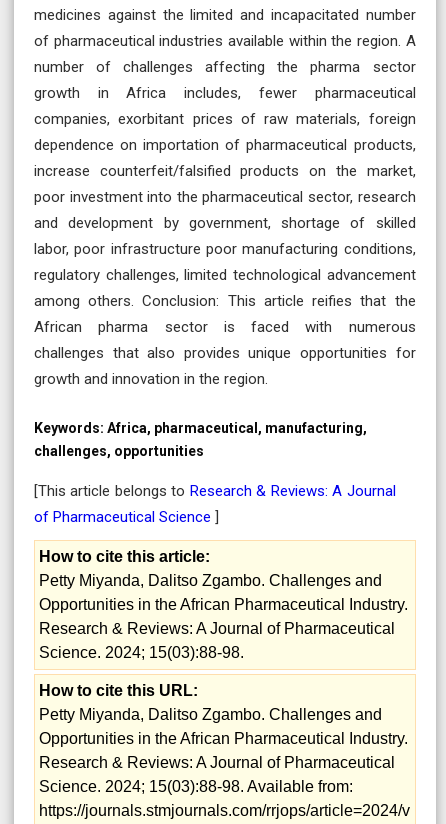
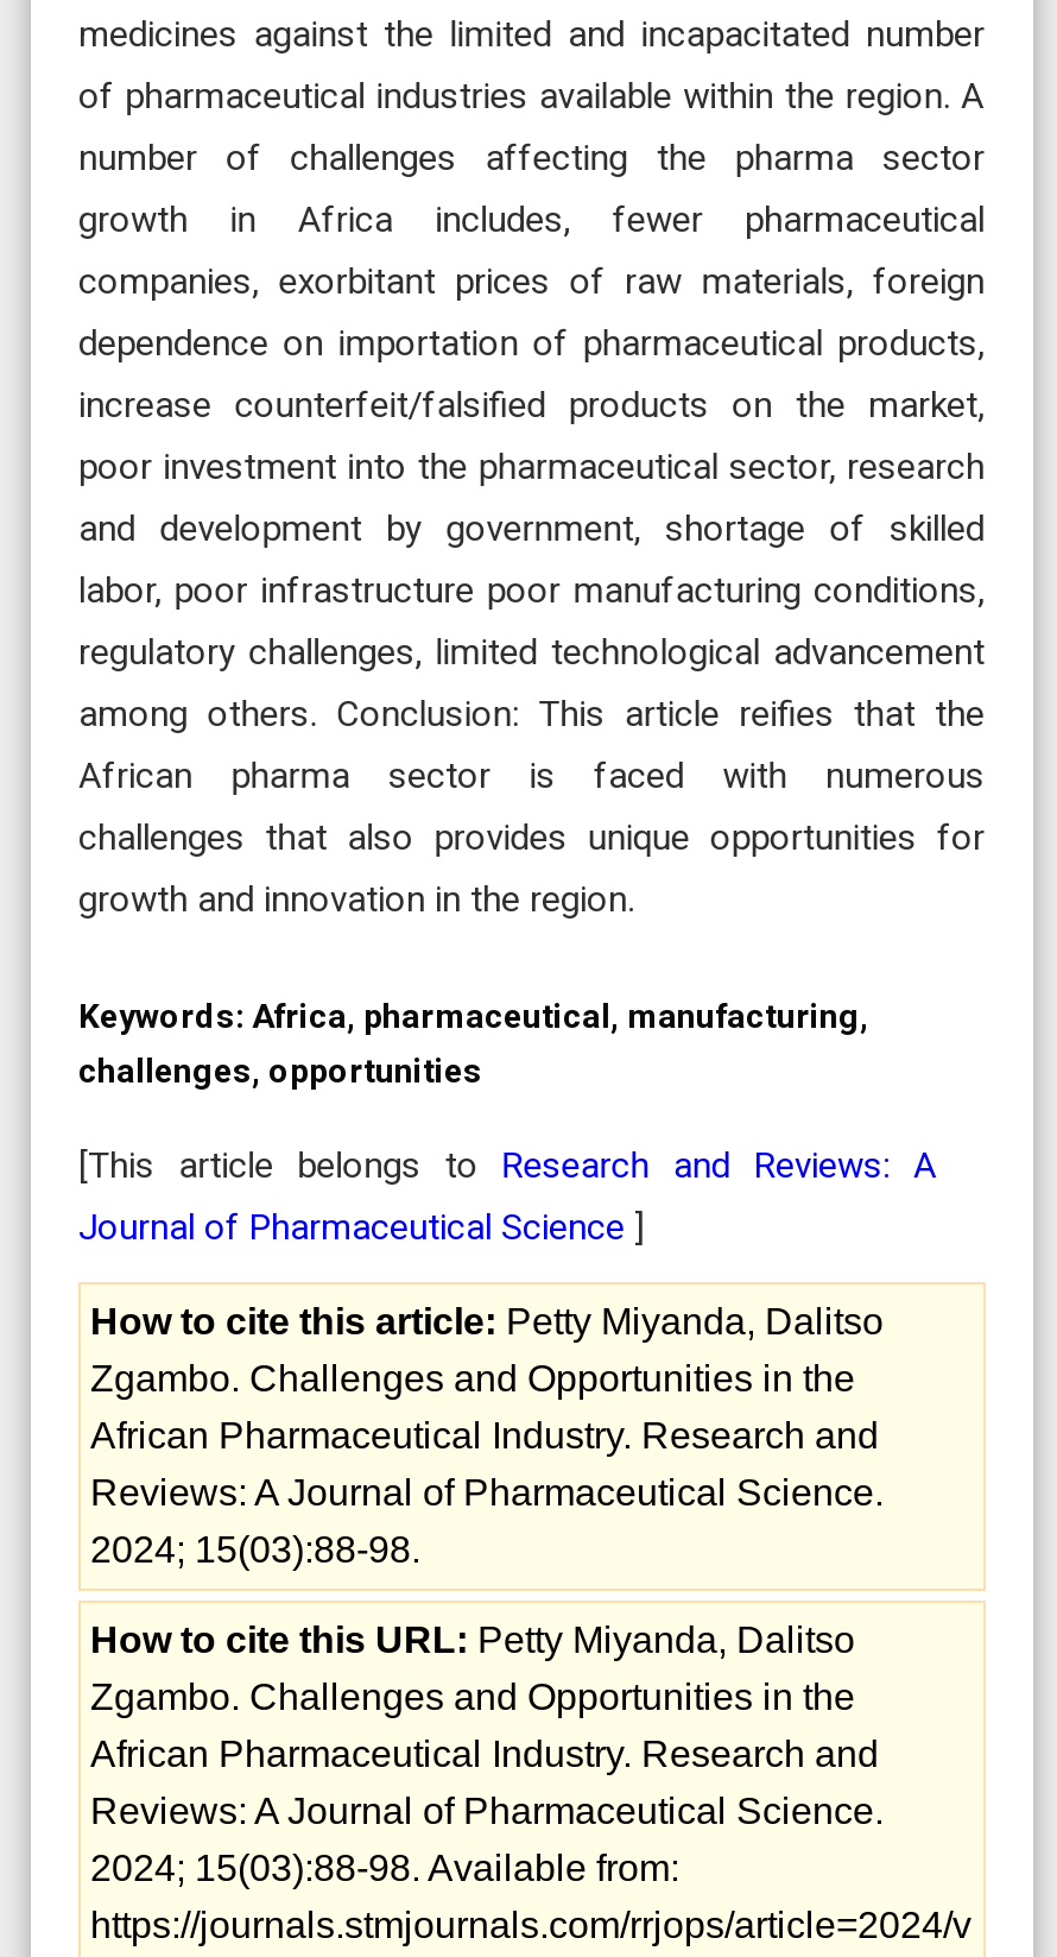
[34,482,395,526] [This article belongs to Research & Reviews: A Journal | of Pharmaceutical Science] -> [78,1144,937,1248] [This article belongs to Research and Reviews: A | Journal of Pharmaceutical Science]
[39,548,408,661] How to cite this article: | Petty Miyanda, Dalitso Zgambo. Challenges and | Opportunities in the African Pharmaceutical Industry. | Research & Reviews: A Journal of Pharmaceutical | Science. 2024; 15(03):88-98. -> [90,1301,884,1569] How to cite this article: Petty Miyanda, Dalitso | Zgambo. Challenges and Opportunities in the | African Pharmaceutical Industry. Research and | Reviews: A Journal of Pharmaceutical Science. | 2024; 15(03):88-98.
[39,682,408,795] How to cite this URL: | Petty Miyanda, Dalitso Zgambo. Challenges and | Opportunities in the African Pharmaceutical Industry. | Research & Reviews: A Journal of Pharmaceutical | Science. 2024; 15(03):88-98. Available from: -> [90,1619,884,1888] How to cite this URL: Petty Miyanda, Dalitso | Zgambo. Challenges and Opportunities in the | African Pharmaceutical Industry. Research and | Reviews: A Journal of Pharmaceutical Science. | 2024; 15(03):88-98. Available from:

